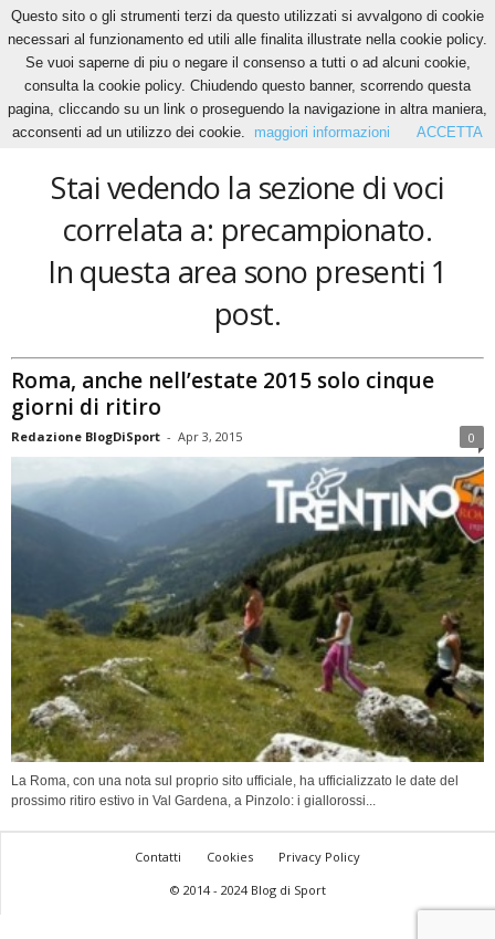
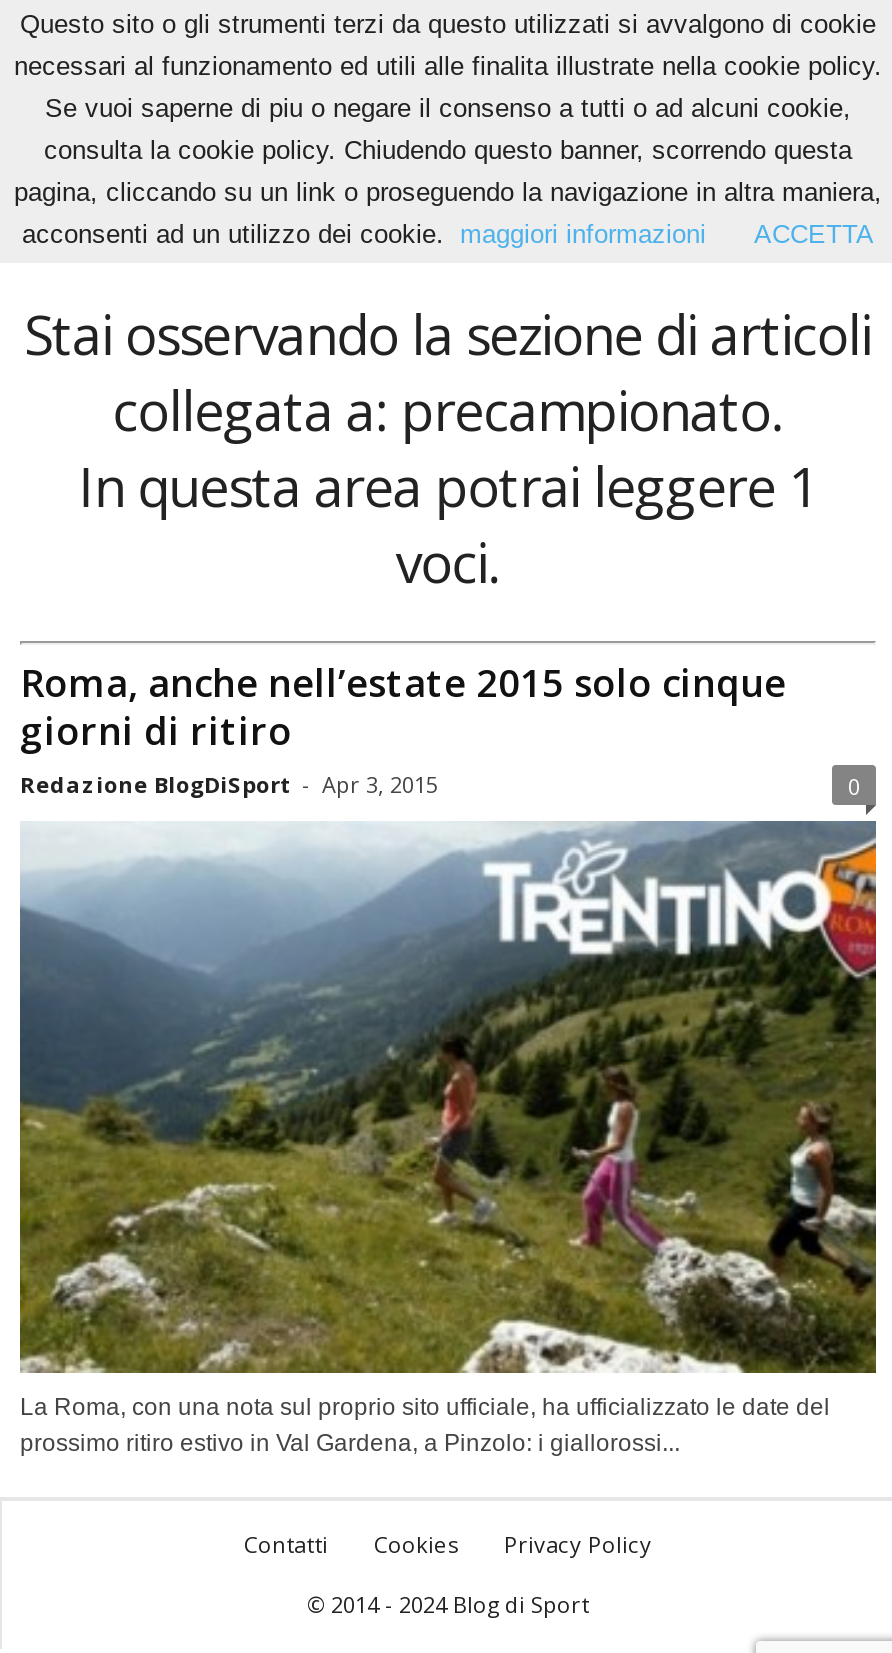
[48,167,447,334] Stai vedendo la sezione di voci | correlata a: precampionato. | In questa area sono presenti 1 | post. -> [24,297,871,599] Stai osservando la sezione di articoli | collegata a: precampionato. | In questa area potrai leggere 1 | voci.

